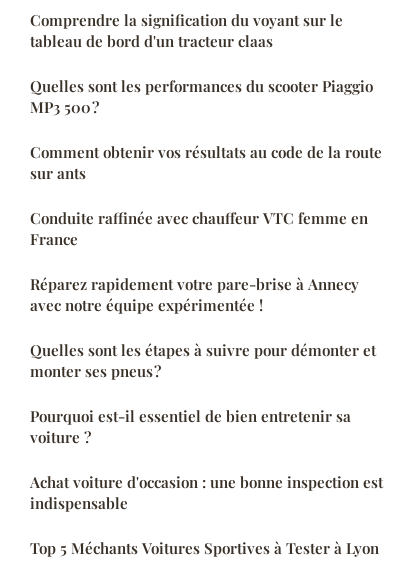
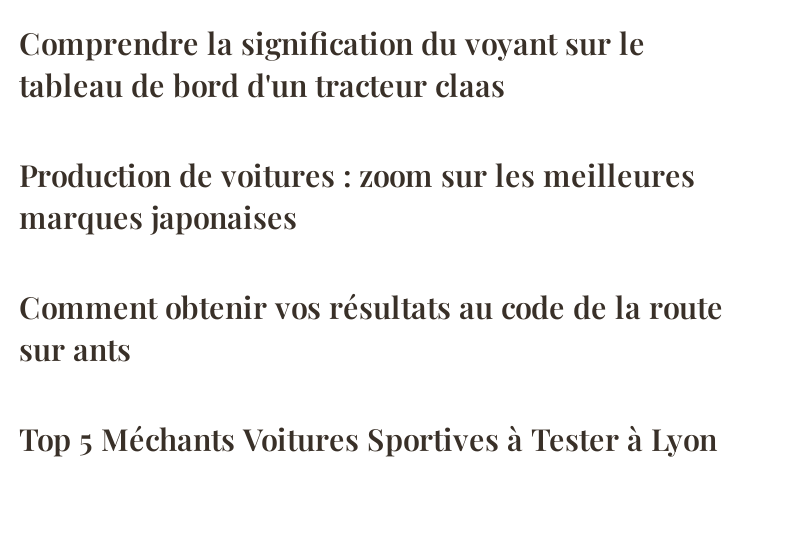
[30,76,373,117] Quelles sont les performances du scooter Piaggio | MP3 500 ? -> [19,155,695,237] Production de voitures : zoom sur les meilleures | marques japonaises
[30,208,383,513] Conduite raffinée avec chauffeur VTC femme en | France | Réparez rapidement votre pare-brise à Annecy | avec notre équipe expérimentée ! | Quelles sont les étapes à suivre pour démonter et | monter ses pneus ? | Pourquoi est-il essentiel de bien entretenir sa | voiture ? | Achat voiture d'occasion : une bonne inspection est | indispensable -> none

